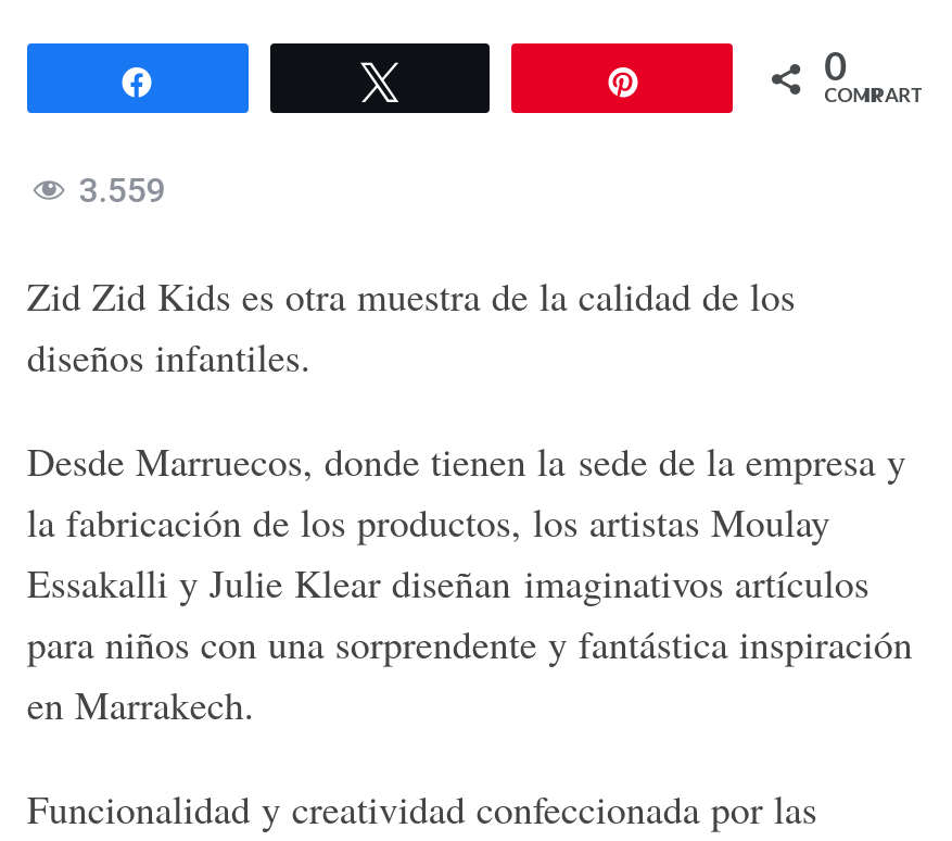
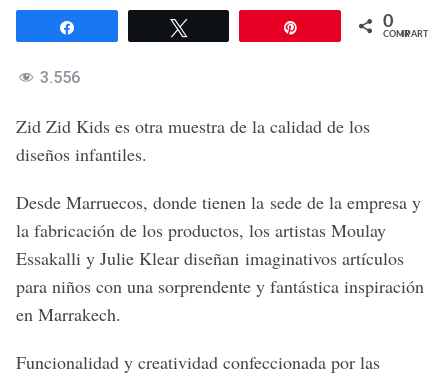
[79,170,166,211] 3.559 -> [40,68,80,87] 3.556

